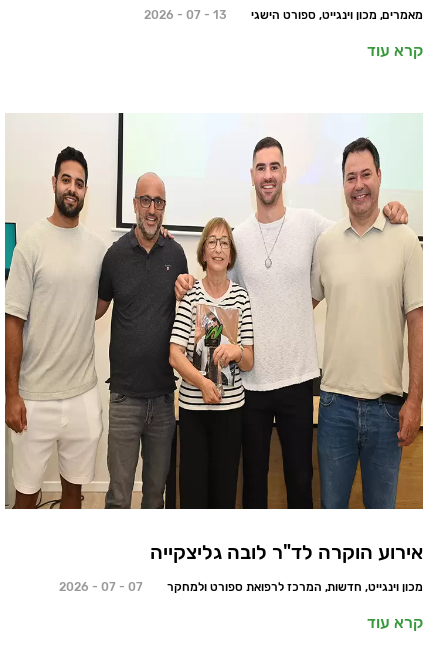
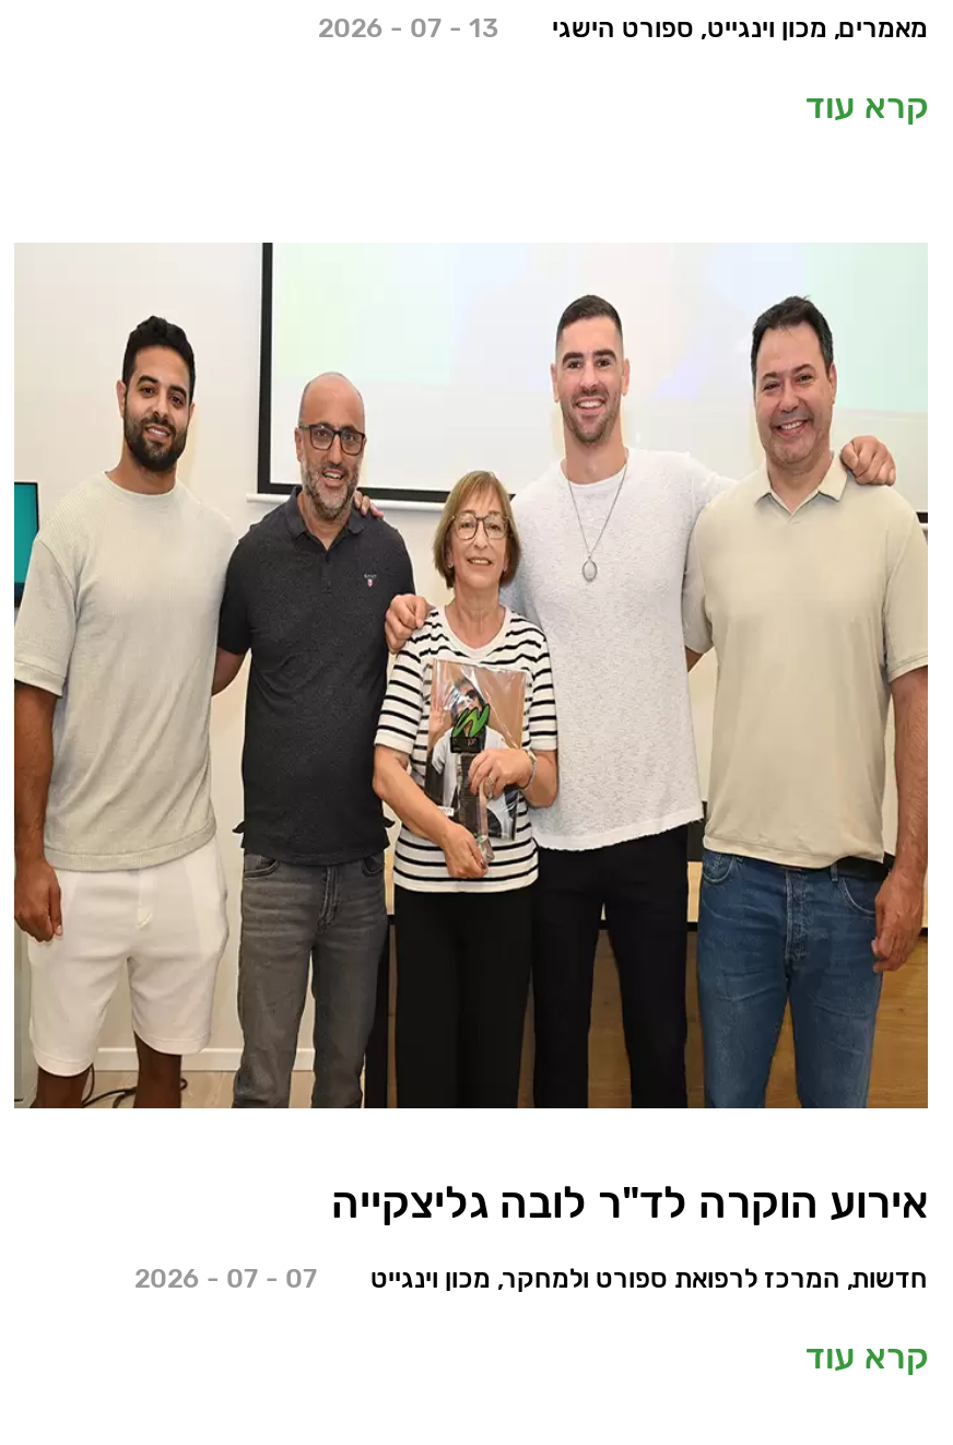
[167,580,423,594] מכון וינגייט, חדשות, המרכז לרפואת ספורט ולמחקר -> [370,1263,928,1294] חדשות, המרכז לרפואת ספורט ולמחקר, מכון וינגייט

